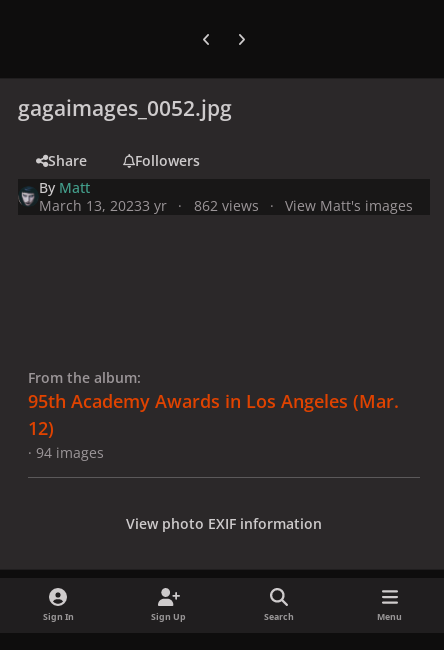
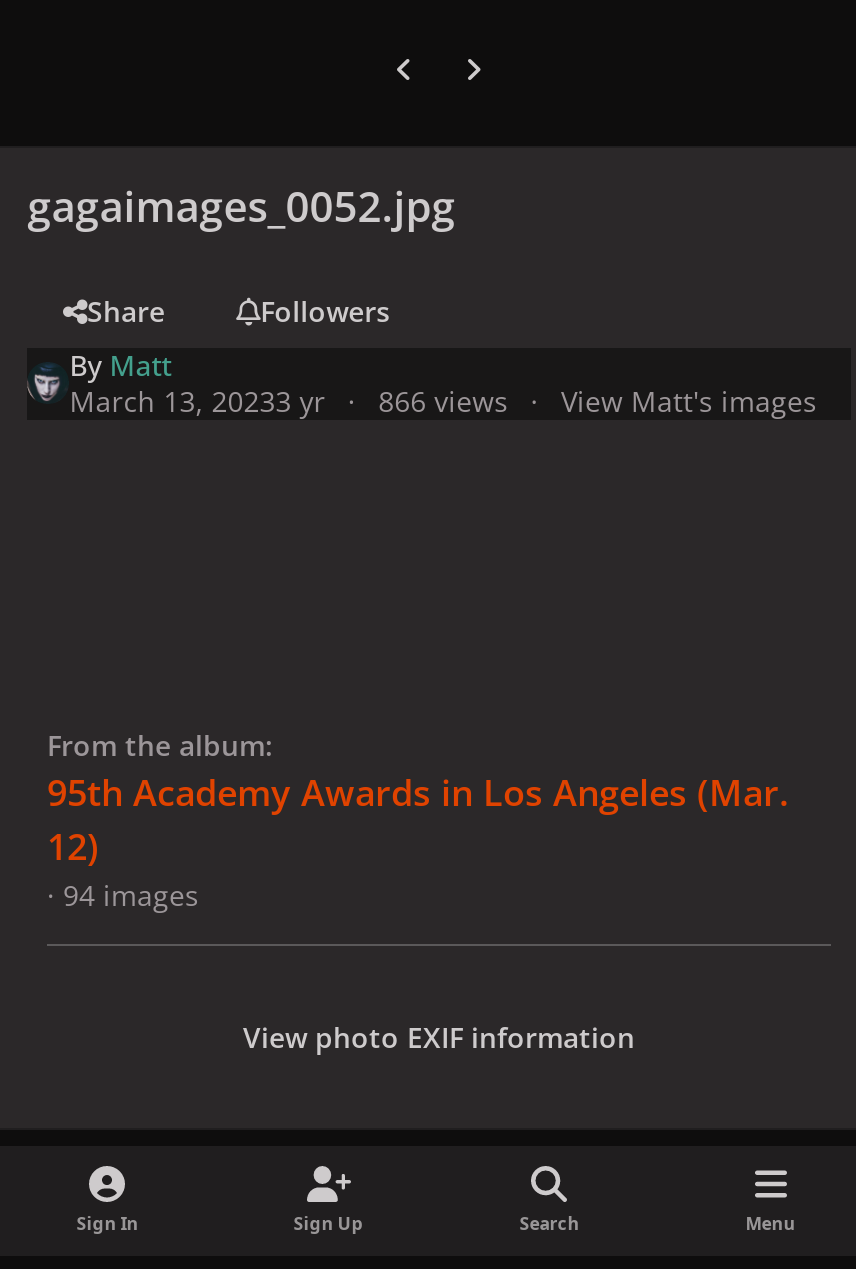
[39,195,413,214] March 13, 20233 yr 862 views View Matt's images -> [69,381,817,419] March 13, 20233 yr 866 views View Matt's images

